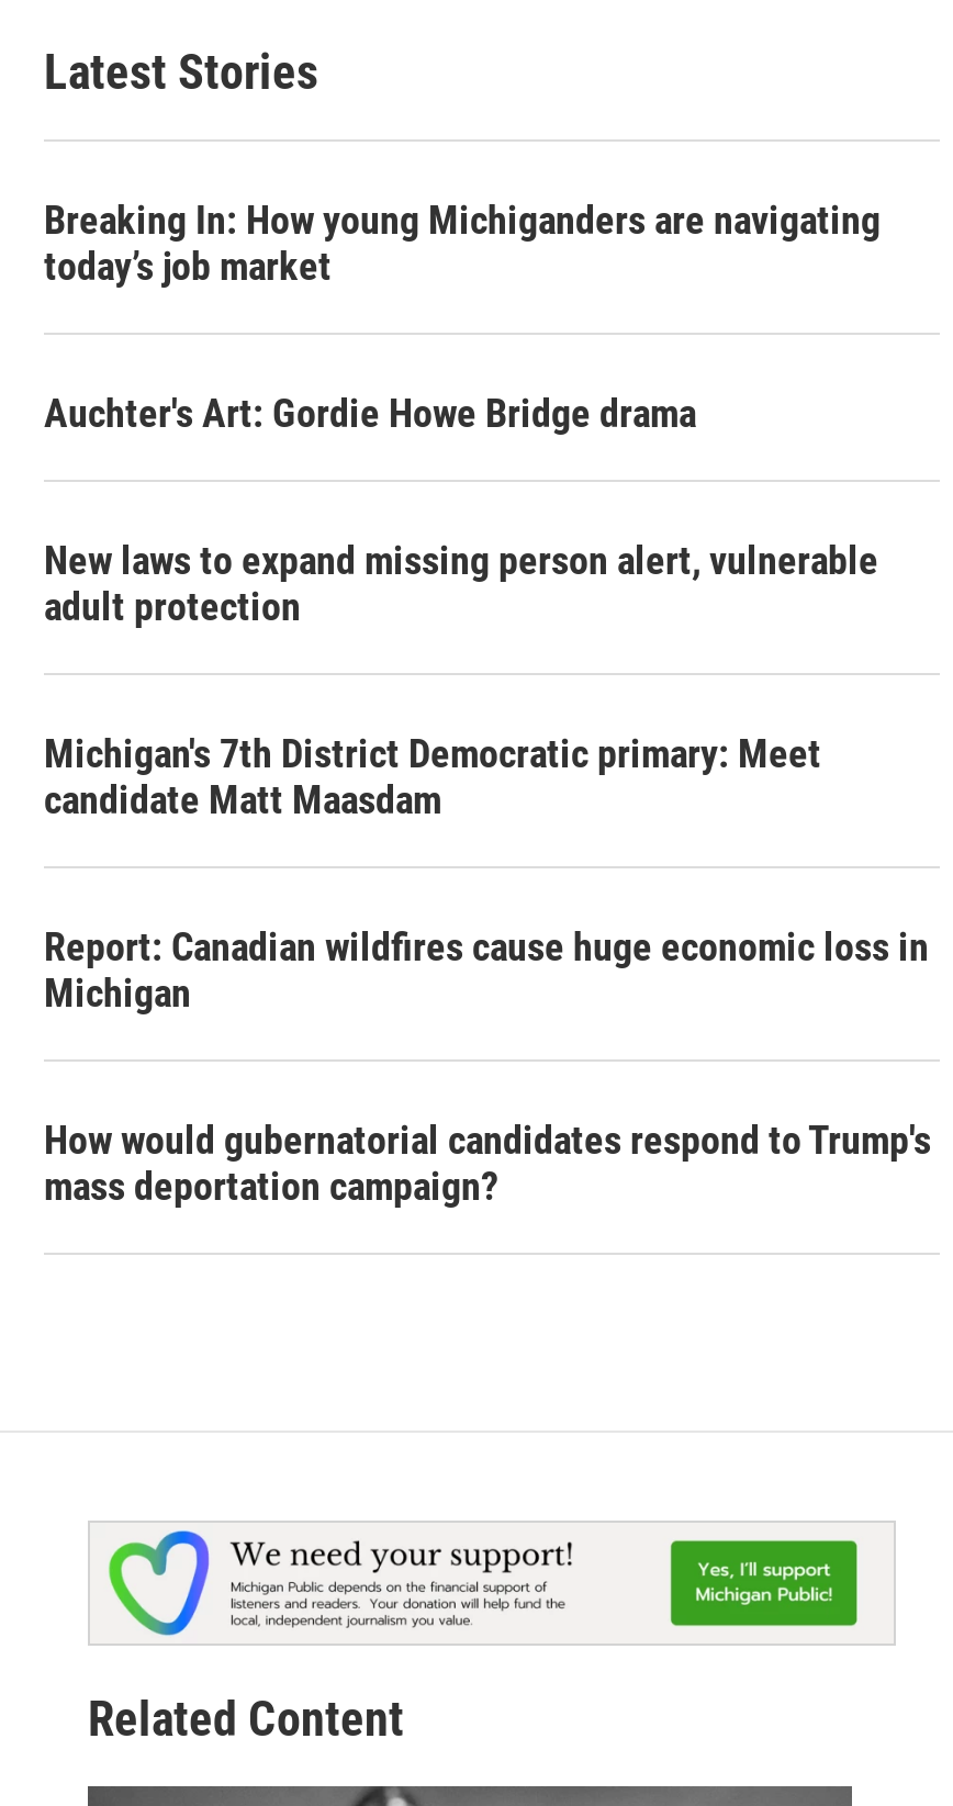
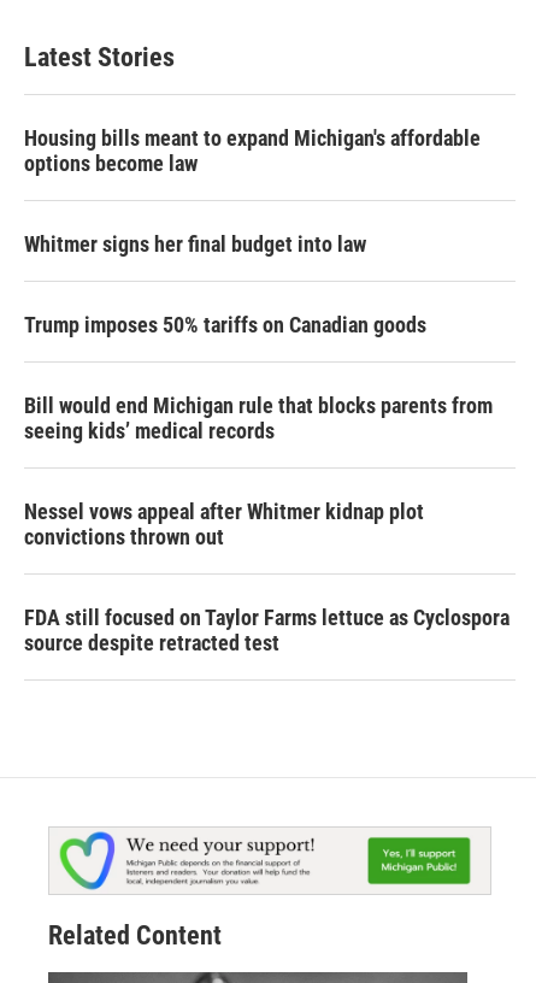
[44,196,881,288] Breaking In: How young Michiganders are navigating | today’s job market -> [24,125,481,176] Housing bills meant to expand Michigan's affordable | options become law
[44,389,696,435] Auchter's Art: Gordie Howe Bridge drama -> [24,231,366,256] Whitmer signs her final budget into law
[44,536,878,629] New laws to expand missing person alert, vulnerable | adult protection -> [24,312,426,337] Trump imposes 50% tariffs on Canadian goods
[44,730,821,822] Michigan's 7th District Democratic primary: Meet | candidate Matt Maasdam -> [24,392,493,443] Bill would end Michigan rule that blocks parents from | seeing kids’ medical records
[44,923,929,1015] Report: Canadian wildfires cause huge economic loss in | Michigan -> [24,498,424,549] Nessel vows appeal after Whitmer kidnap plot | convictions thrown out
[44,1116,931,1208] How would gubernatorial candidates respond to Trump's | mass deportation campaign? -> [24,604,510,655] FDA still focused on Taylor Farms lettuce as Cyclospora | source despite retracted test

